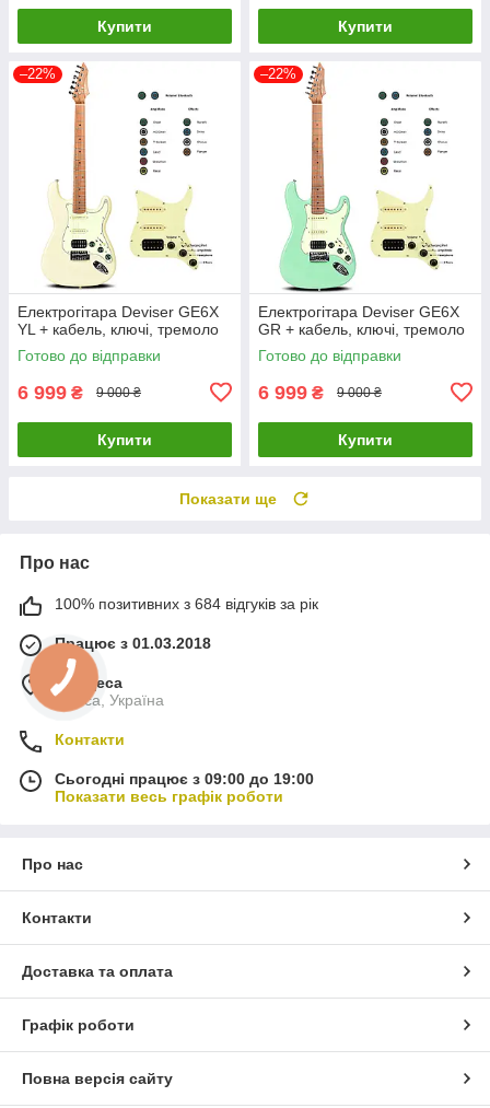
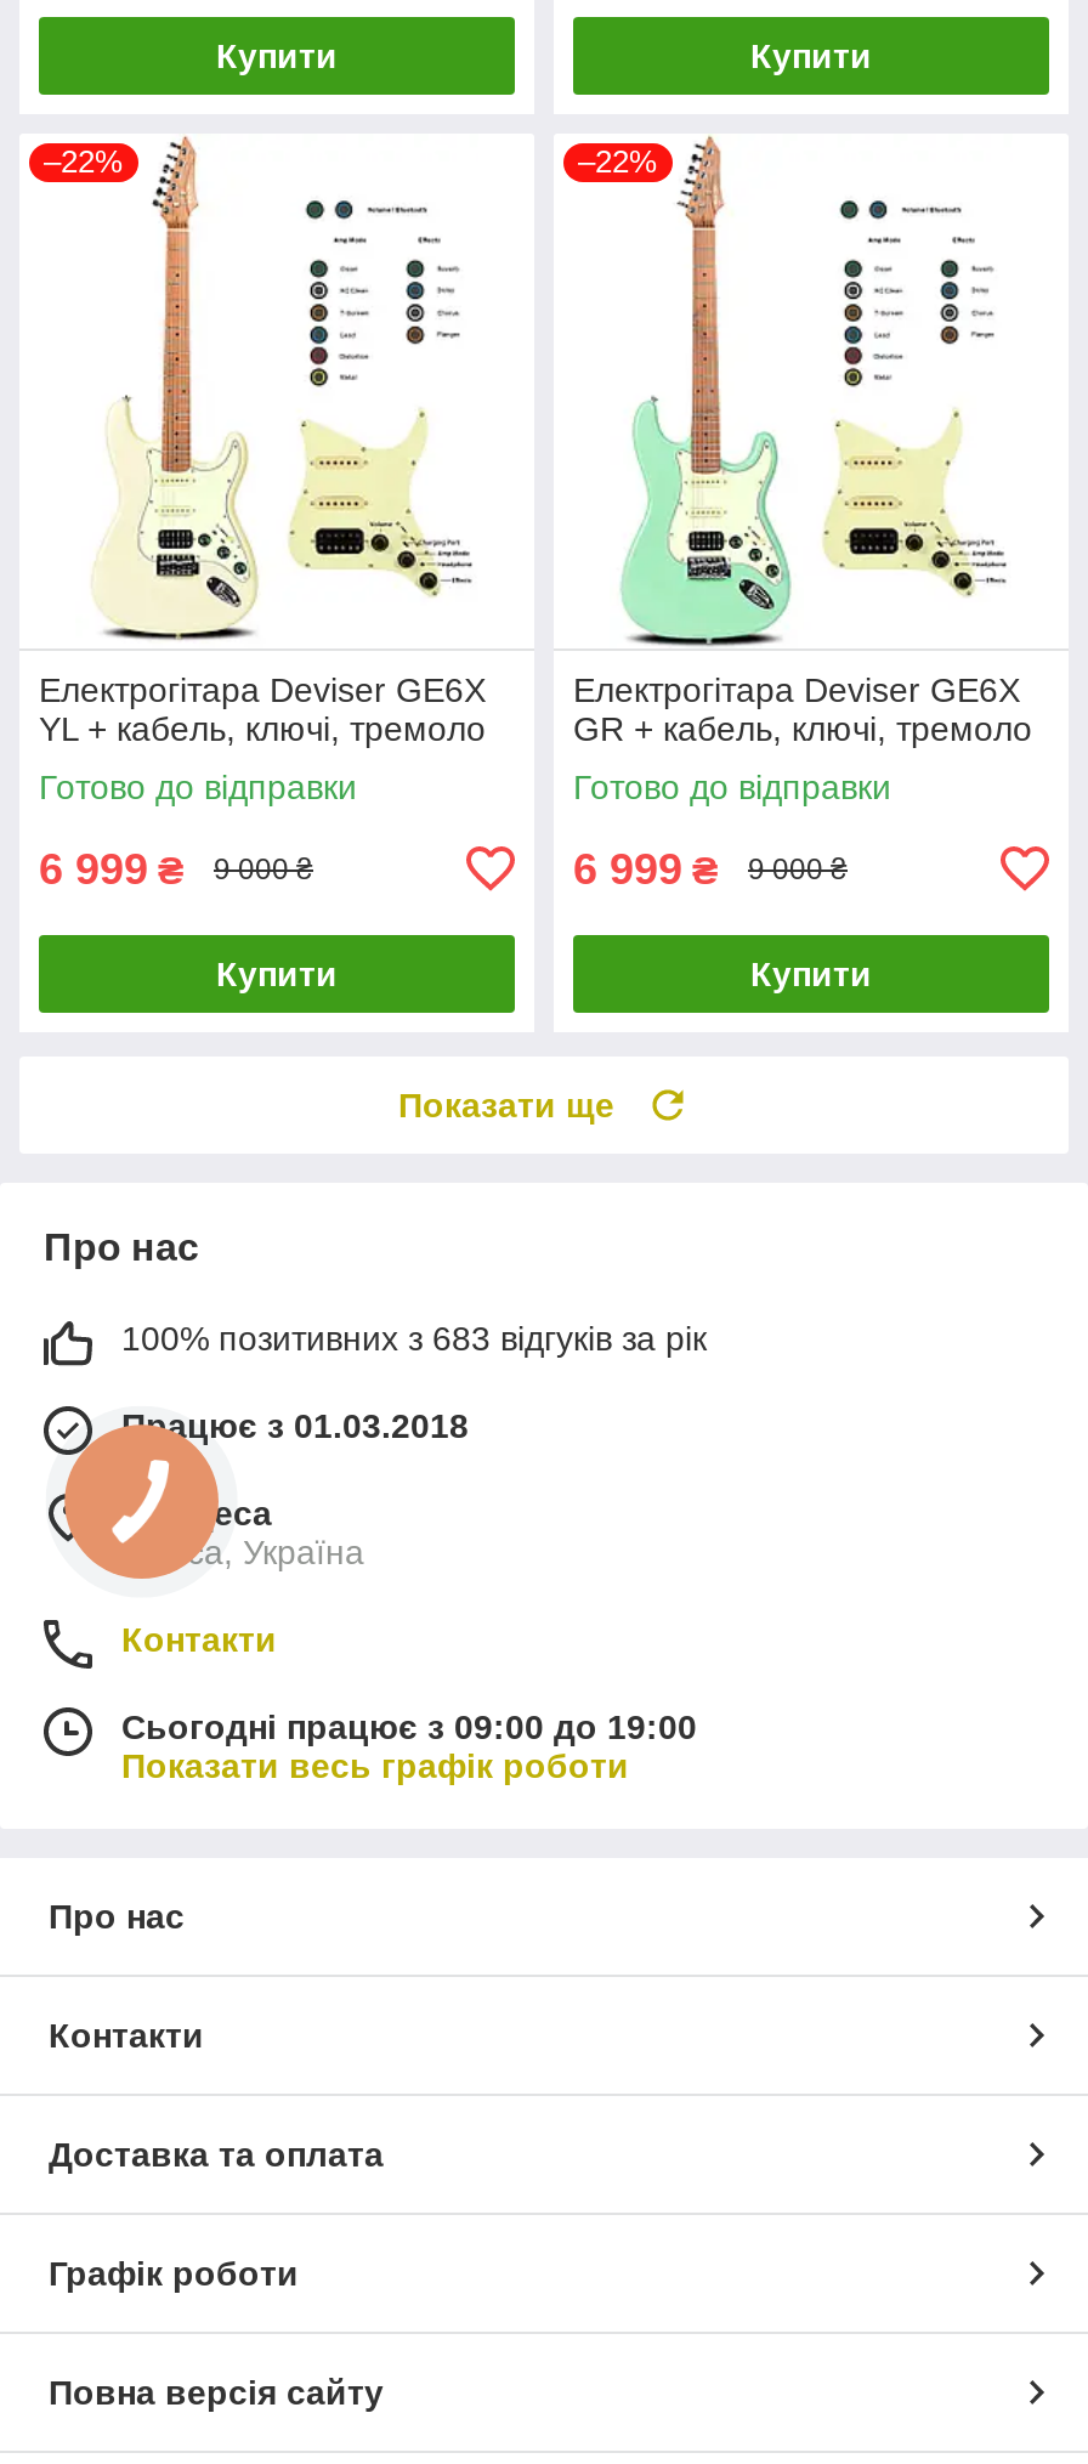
[55,595,318,612] 100% позитивних з 684 відгуків за рік -> [121,1318,707,1357] 100% позитивних з 683 відгуків за рік

